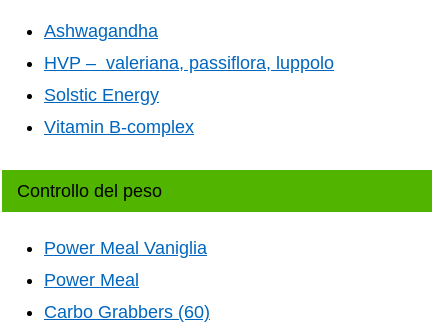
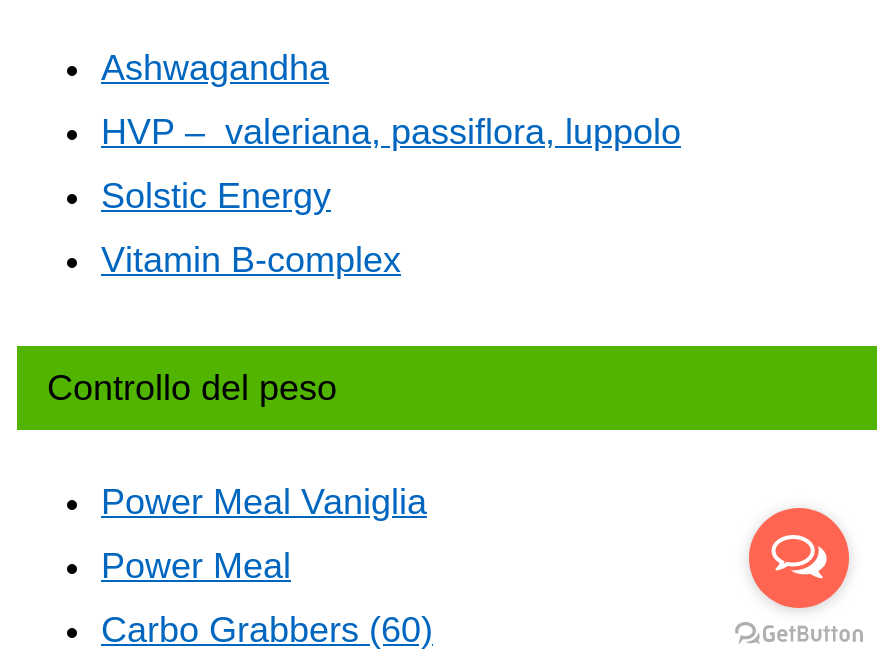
none -> [735,506,863,644] [image]

